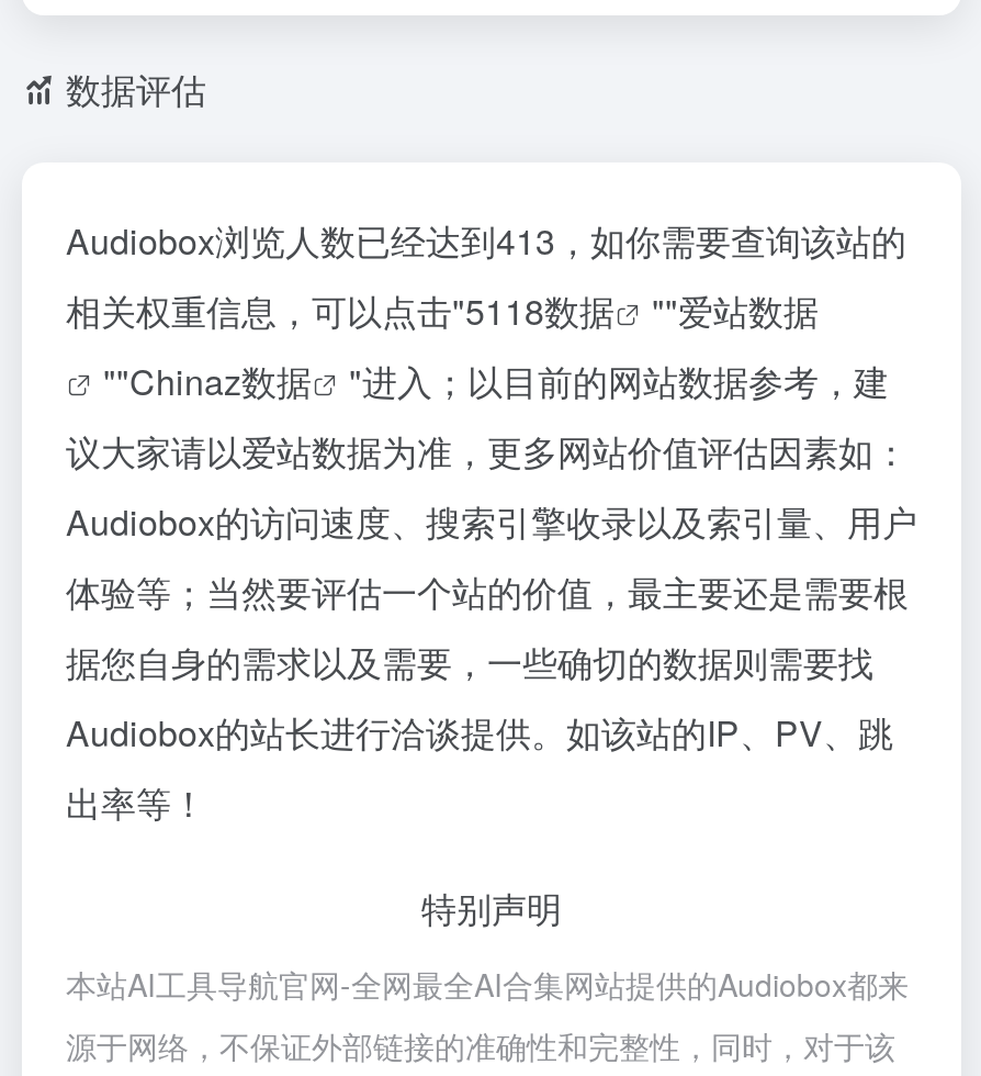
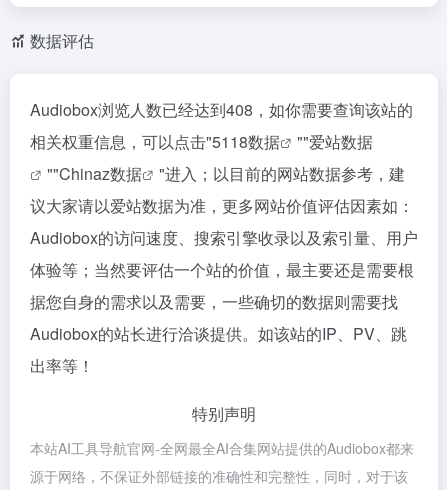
[66,215,906,266] Audiobox浏览人数已经达到413，如你需要查询该站的 -> [30,98,413,121] Audiobox浏览人数已经达到408，如你需要查询该站的

